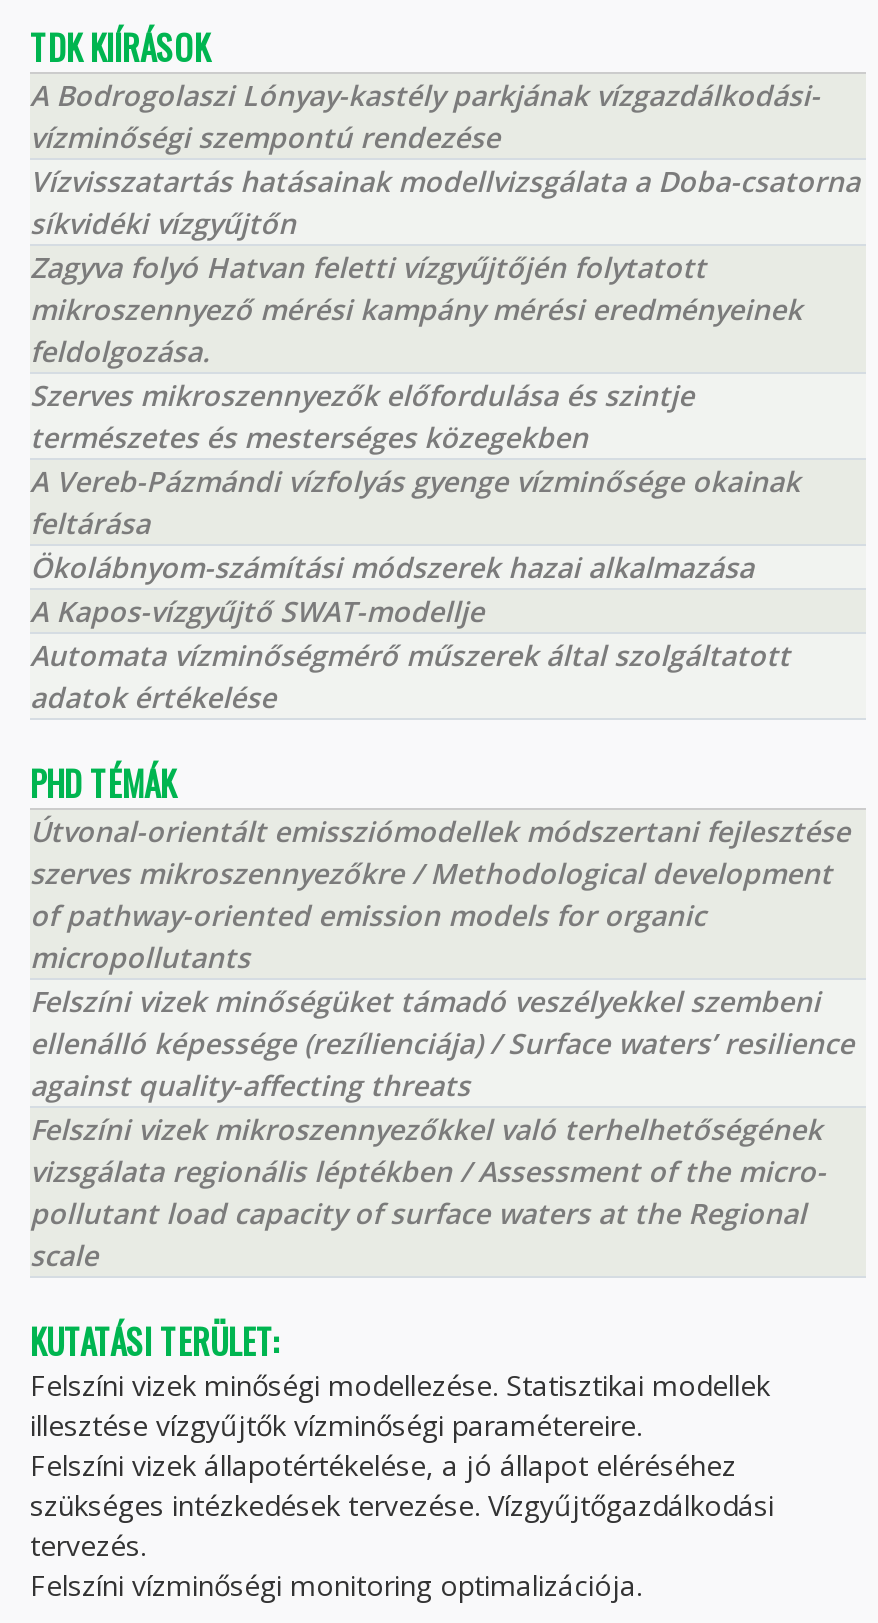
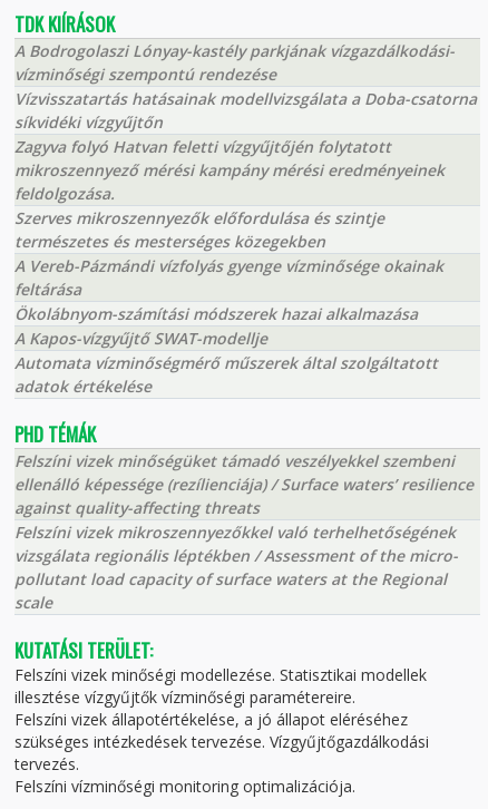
[30,811,850,975] Útvonal-orientált emissziómodellek módszertani fejlesztése | szerves mikroszennyezőkre / Methodological development | of pathway-oriented emission models for organic | micropollutants -> none

